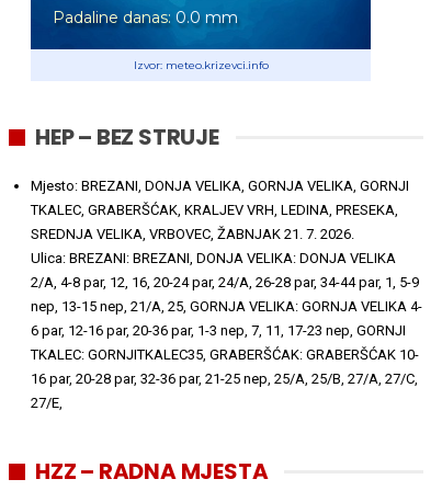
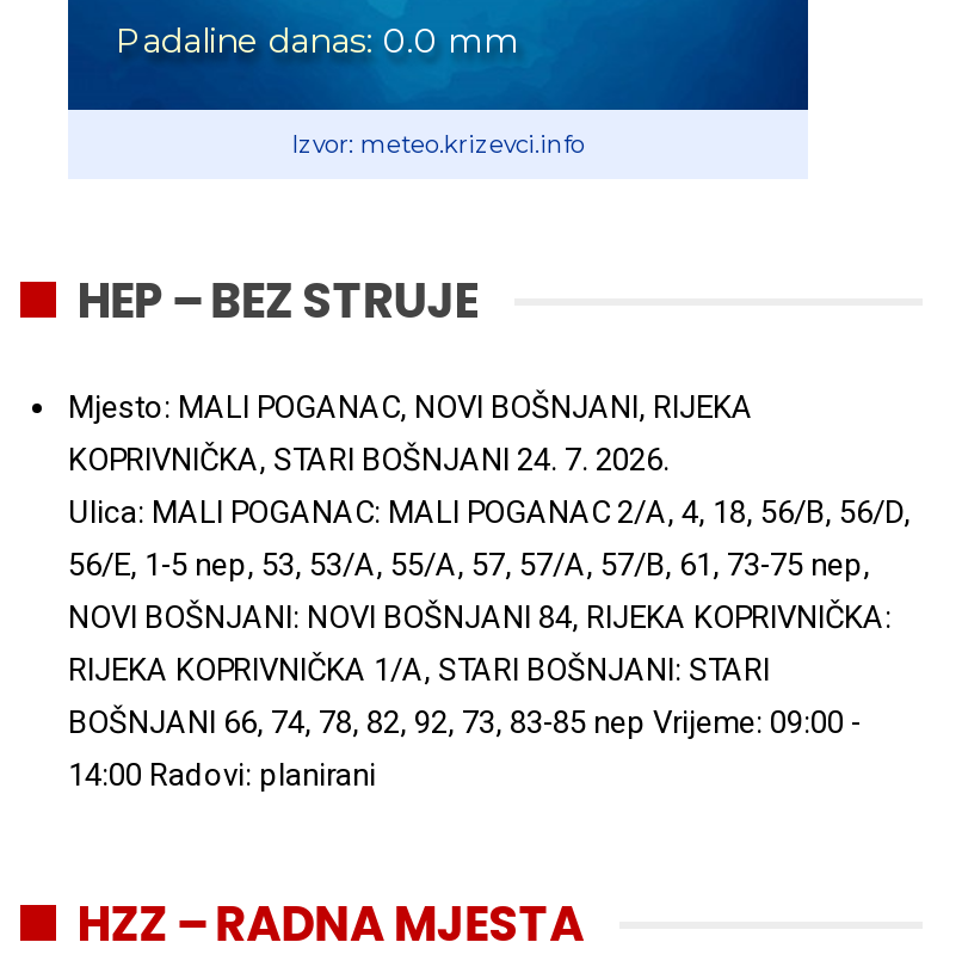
[31,178,422,411] Mjesto: BREZANI, DONJA VELIKA, GORNJA VELIKA, GORNJI | TKALEC, GRABERŠĆAK, KRALJEV VRH, LEDINA, PRESEKA, | SREDNJA VELIKA, VRBOVEC, ŽABNJAK 21. 7. 2026. | Ulica: BREZANI: BREZANI, DONJA VELIKA: DONJA VELIKA | 2/A, 4-8 par, 12, 16, 20-24 par, 24/A, 26-28 par, 34-44 par, 1, 5-9 | nep, 13-15 nep, 21/A, 25, GORNJA VELIKA: GORNJA VELIKA 4- | 6 par, 12-16 par, 20-36 par, 1-3 nep, 7, 11, 17-23 nep, GORNJI | TKALEC: GORNJITKALEC35, GRABERŠĆAK: GRABERŠĆAK 10- | 16 par, 20-28 par, 32-36 par, 21-25 nep, 25/A, 25/B, 27/A, 27/C, | 27/E, -> [68,388,911,791] Mjesto: MALI POGANAC, NOVI BOŠNJANI, RIJEKA | KOPRIVNIČKA, STARI BOŠNJANI 24. 7. 2026. | Ulica: MALI POGANAC: MALI POGANAC 2/A, 4, 18, 56/B, 56/D, | 56/E, 1-5 nep, 53, 53/A, 55/A, 57, 57/A, 57/B, 61, 73-75 nep, | NOVI BOŠNJANI: NOVI BOŠNJANI 84, RIJEKA KOPRIVNIČKA: | RIJEKA KOPRIVNIČKA 1/A, STARI BOŠNJANI: STARI | BOŠNJANI 66, 74, 78, 82, 92, 73, 83-85 nep Vrijeme: 09:00 - | 14:00 Radovi: planirani

